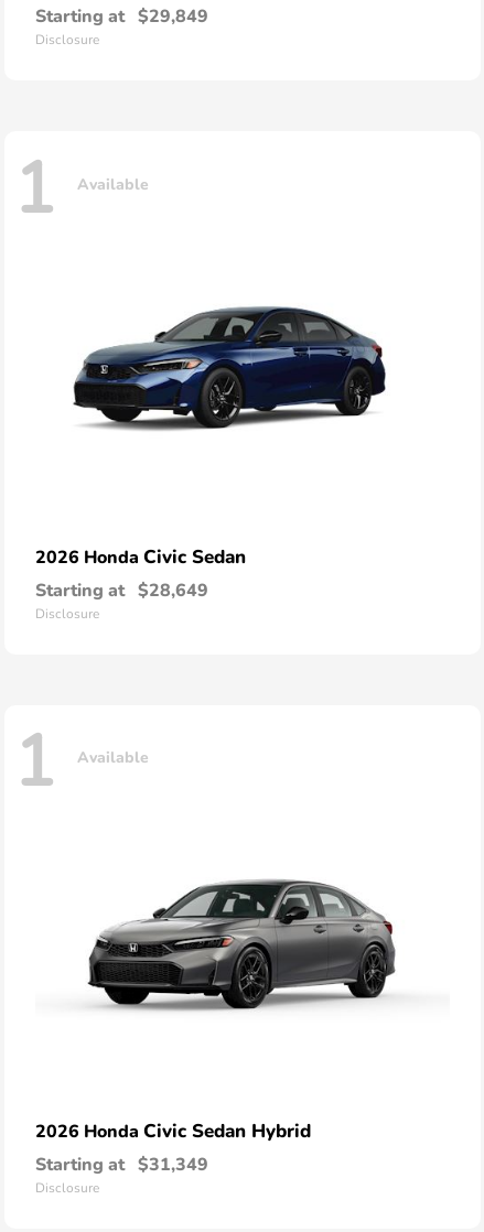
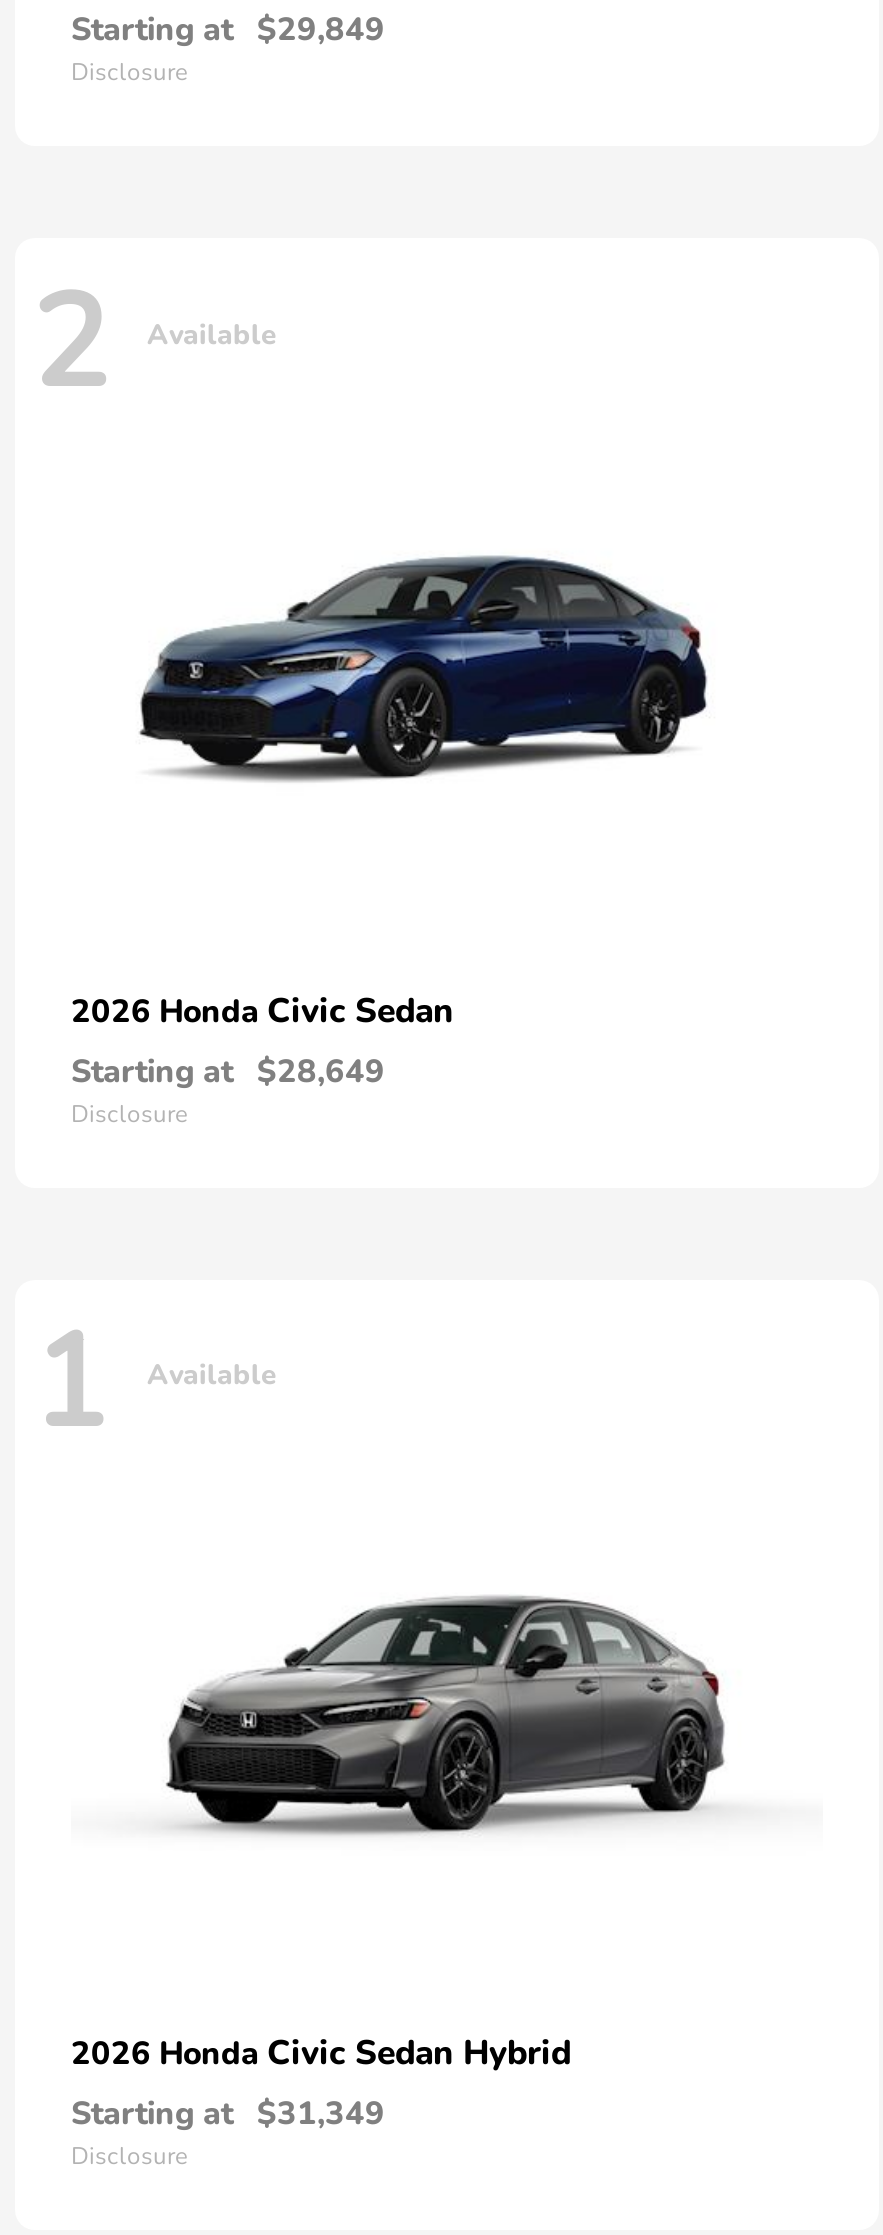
[13,141,149,237] 1 Available -> [31,255,277,431] 2 Available

